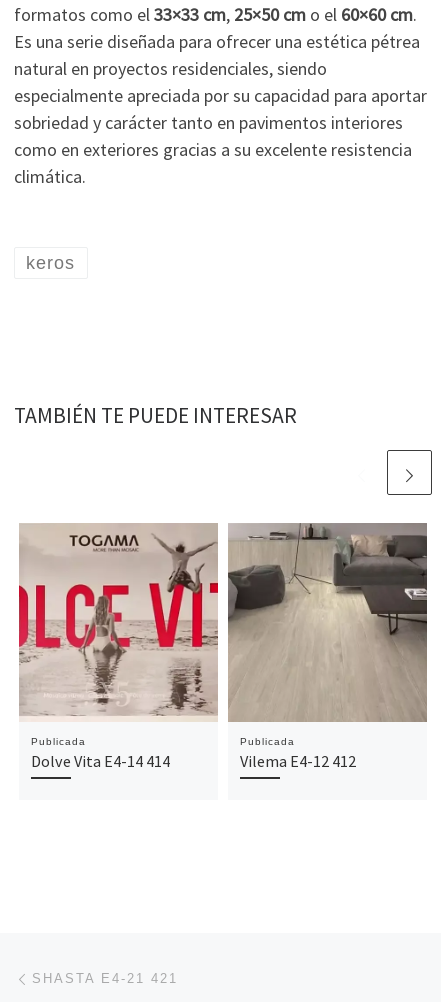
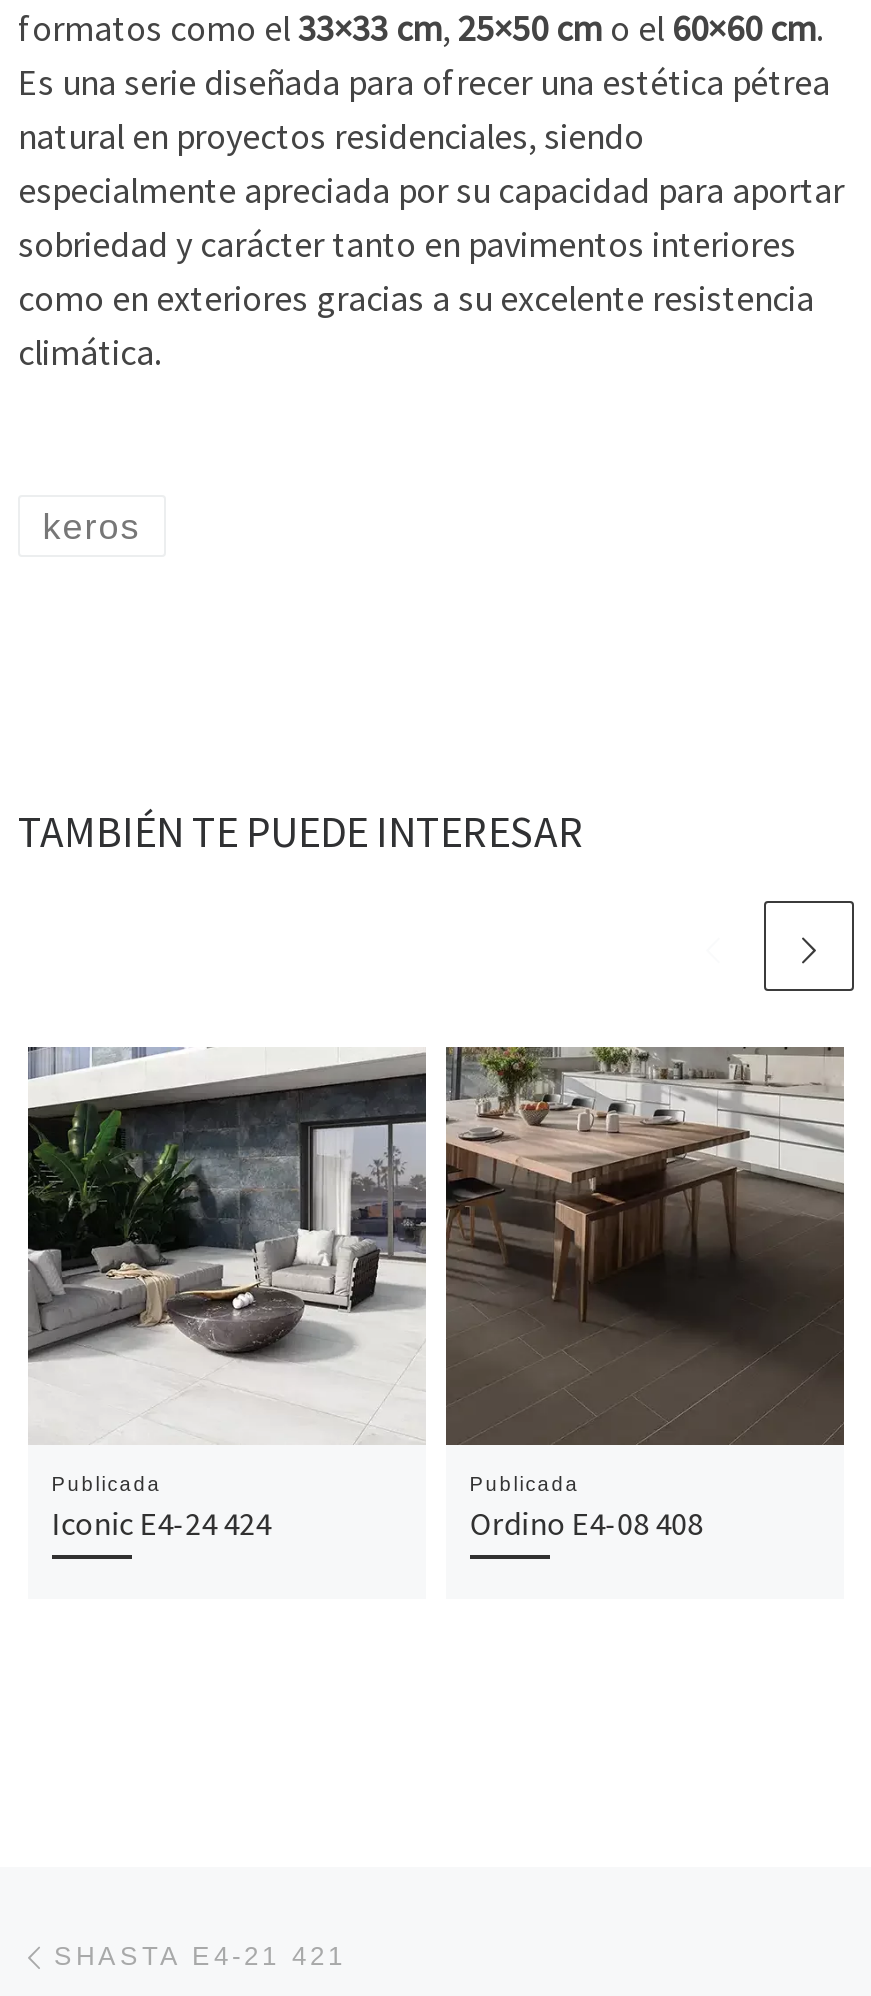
[18,523,219,771] [image] | Dolve Vita E4-14 414 -> [26,1048,428,1542] [image] | Iconic E4-24 424
[227,523,428,771] [image] | Vilema E4-12 412 -> [444,1048,844,1542] [image] | Ordino E4-08 408

